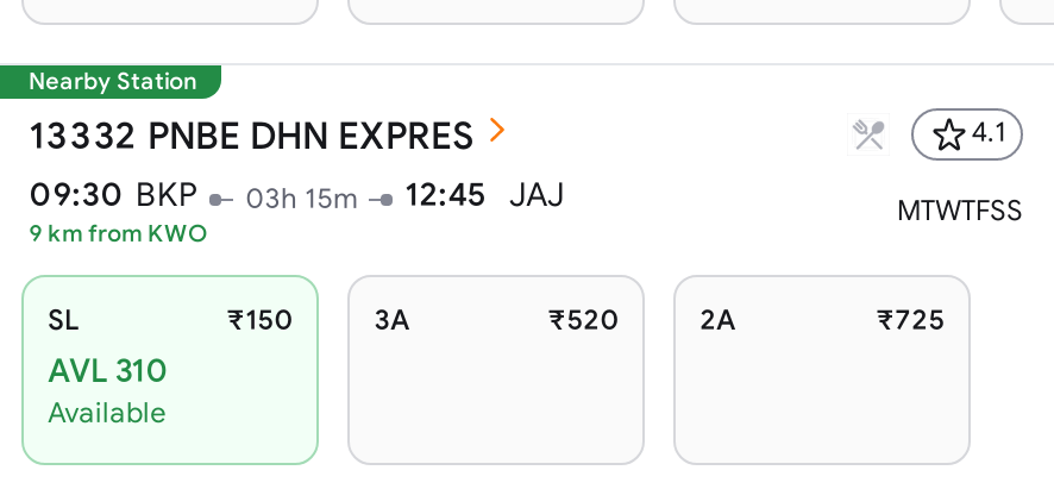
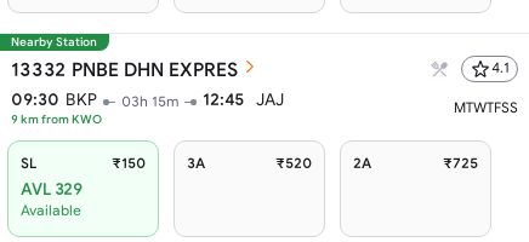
[48,351,169,389] AVL 310 -> [21,179,83,198] AVL 329

